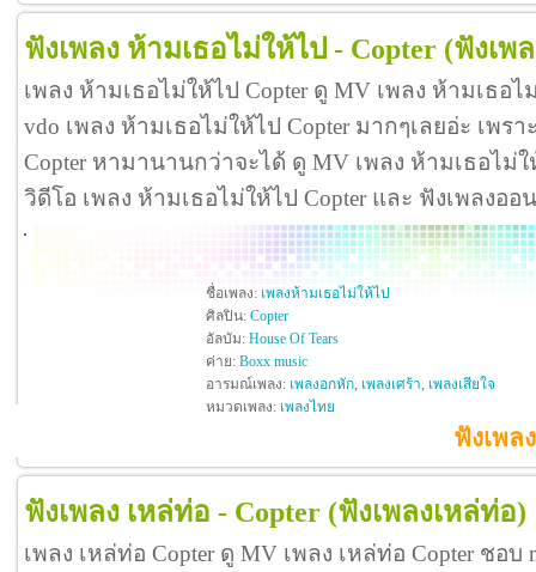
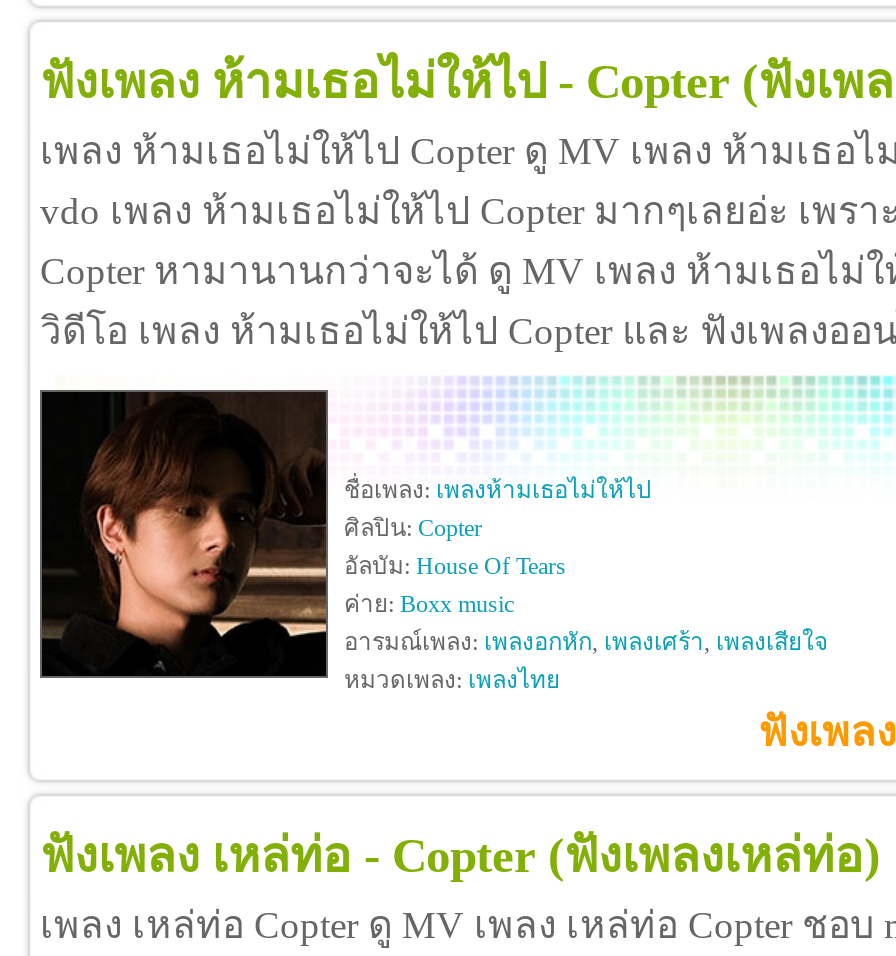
none -> [38,388,330,680] [image]

